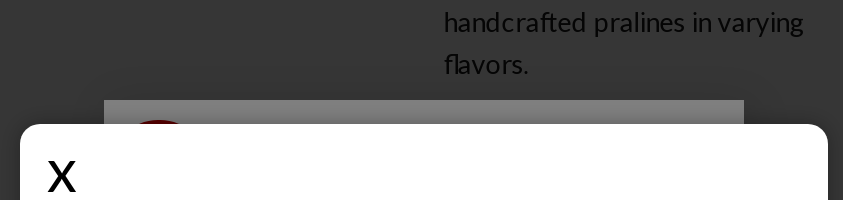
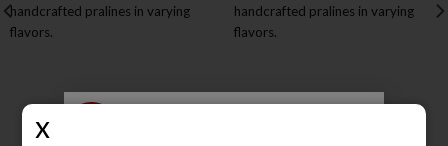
none -> [10,3,190,40] handcrafted pralines in varying | flavors.

